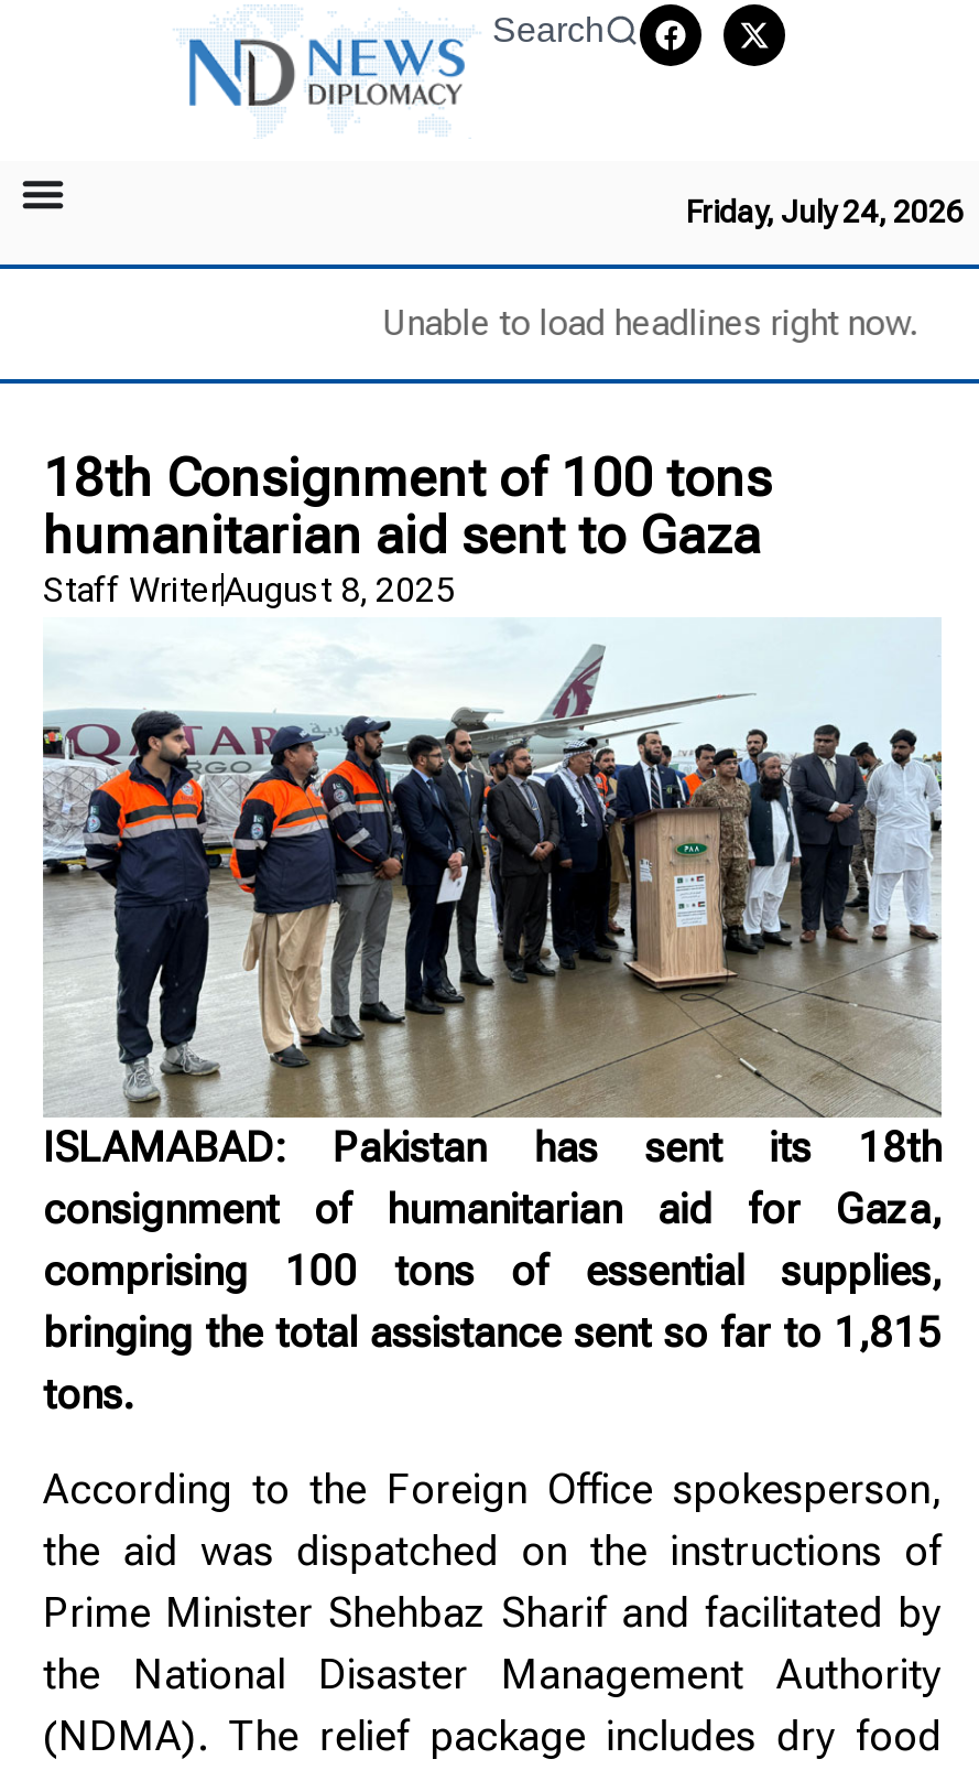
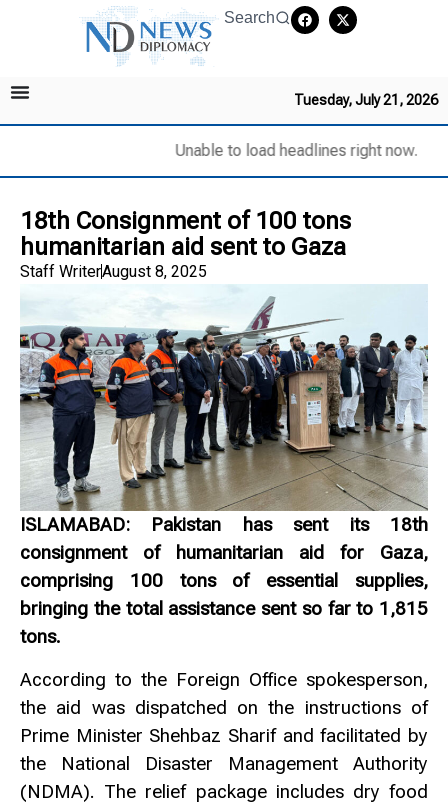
[686,193,964,228] Friday, July 24, 2026 -> [294,92,438,108] Tuesday, July 21, 2026

